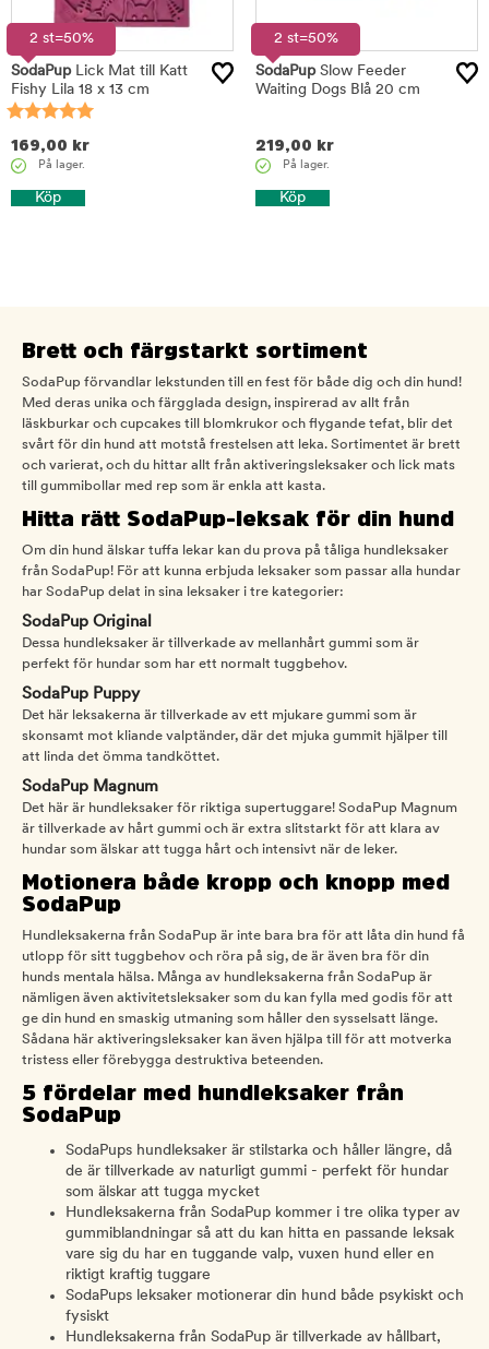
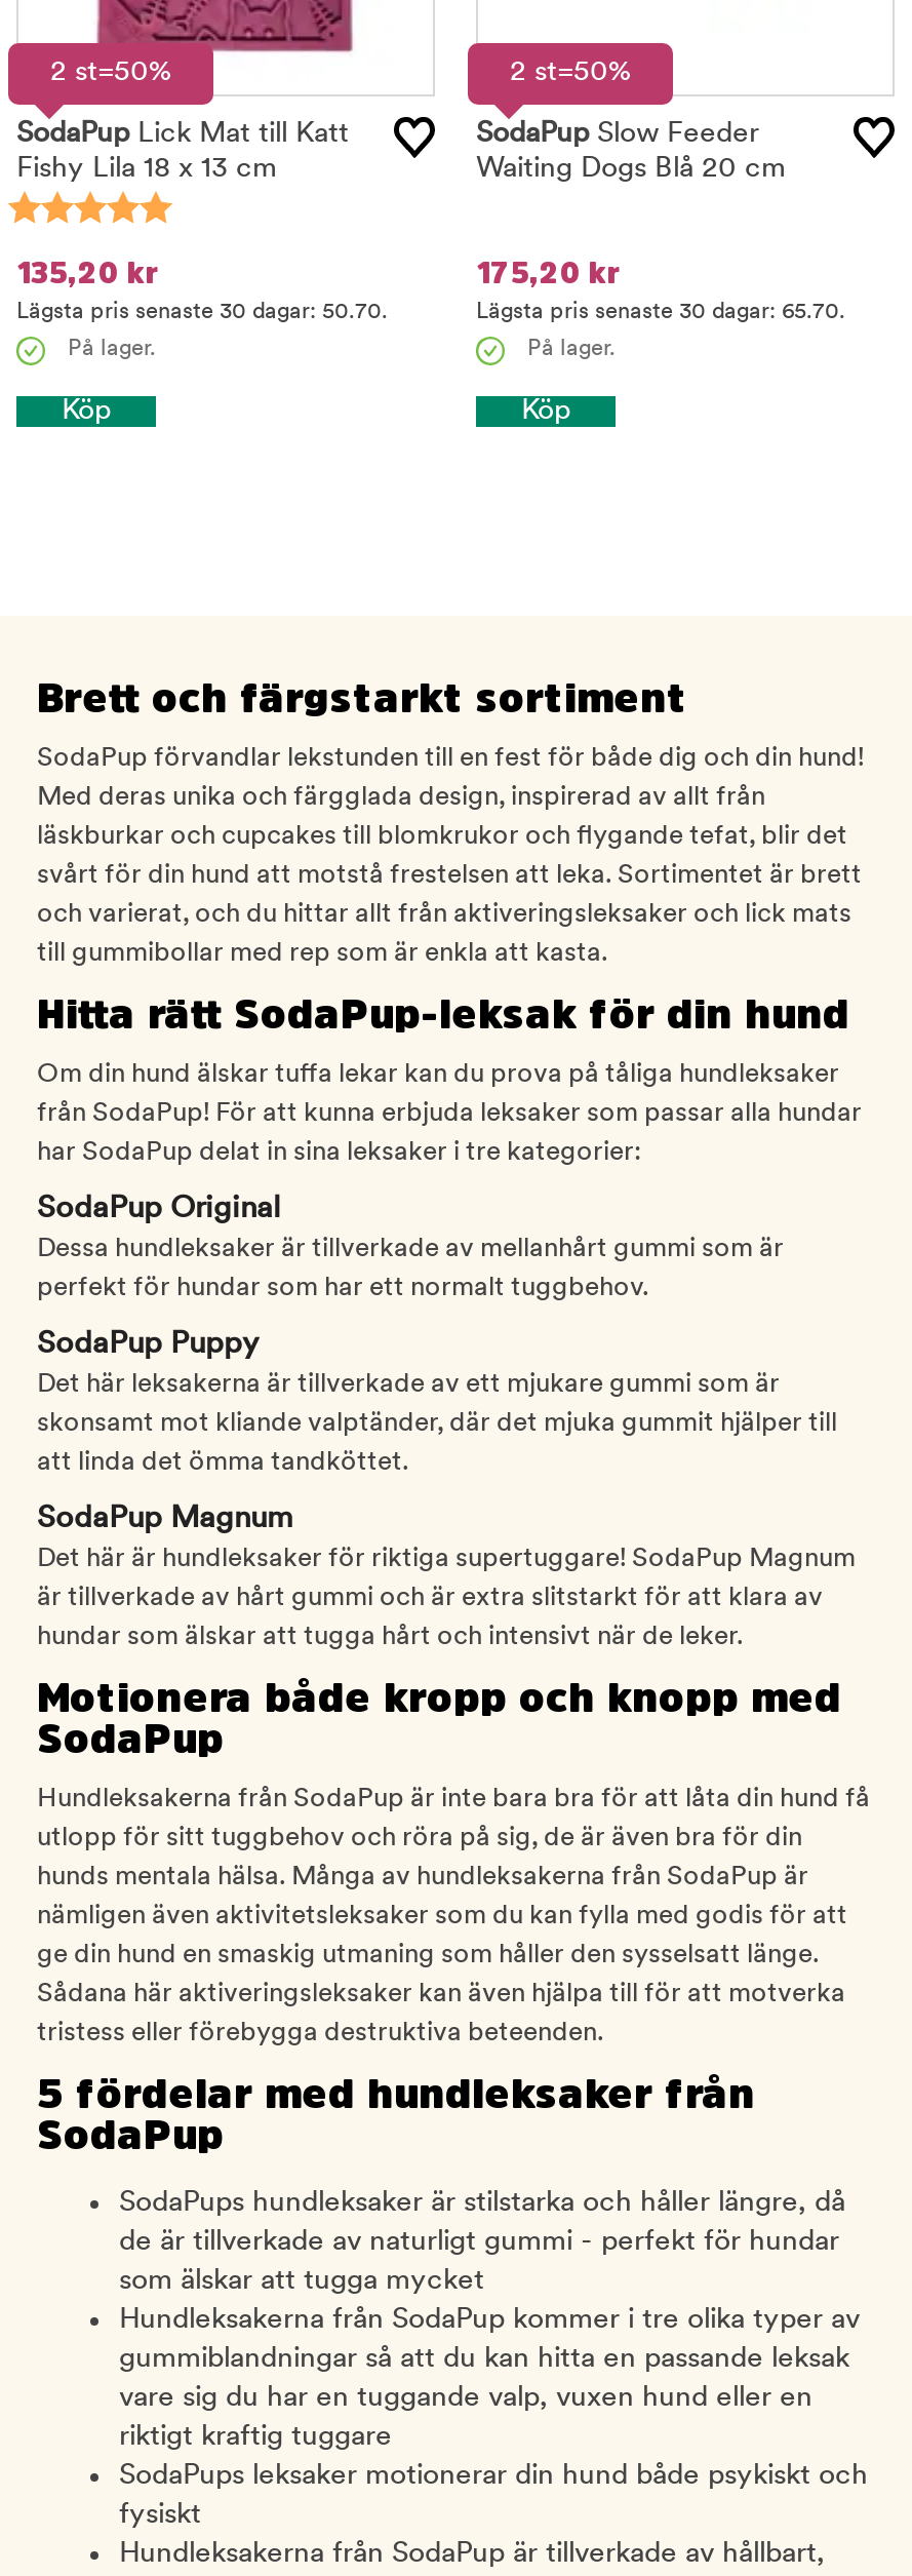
[11,138,90,153] 169,00 kr -> [16,259,388,324] 135,20 kr | Lägsta pris senaste 30 dagar: 50.70.
[255,138,334,153] 219,00 kr -> [476,259,845,324] 175,20 kr | Lägsta pris senaste 30 dagar: 65.70.

